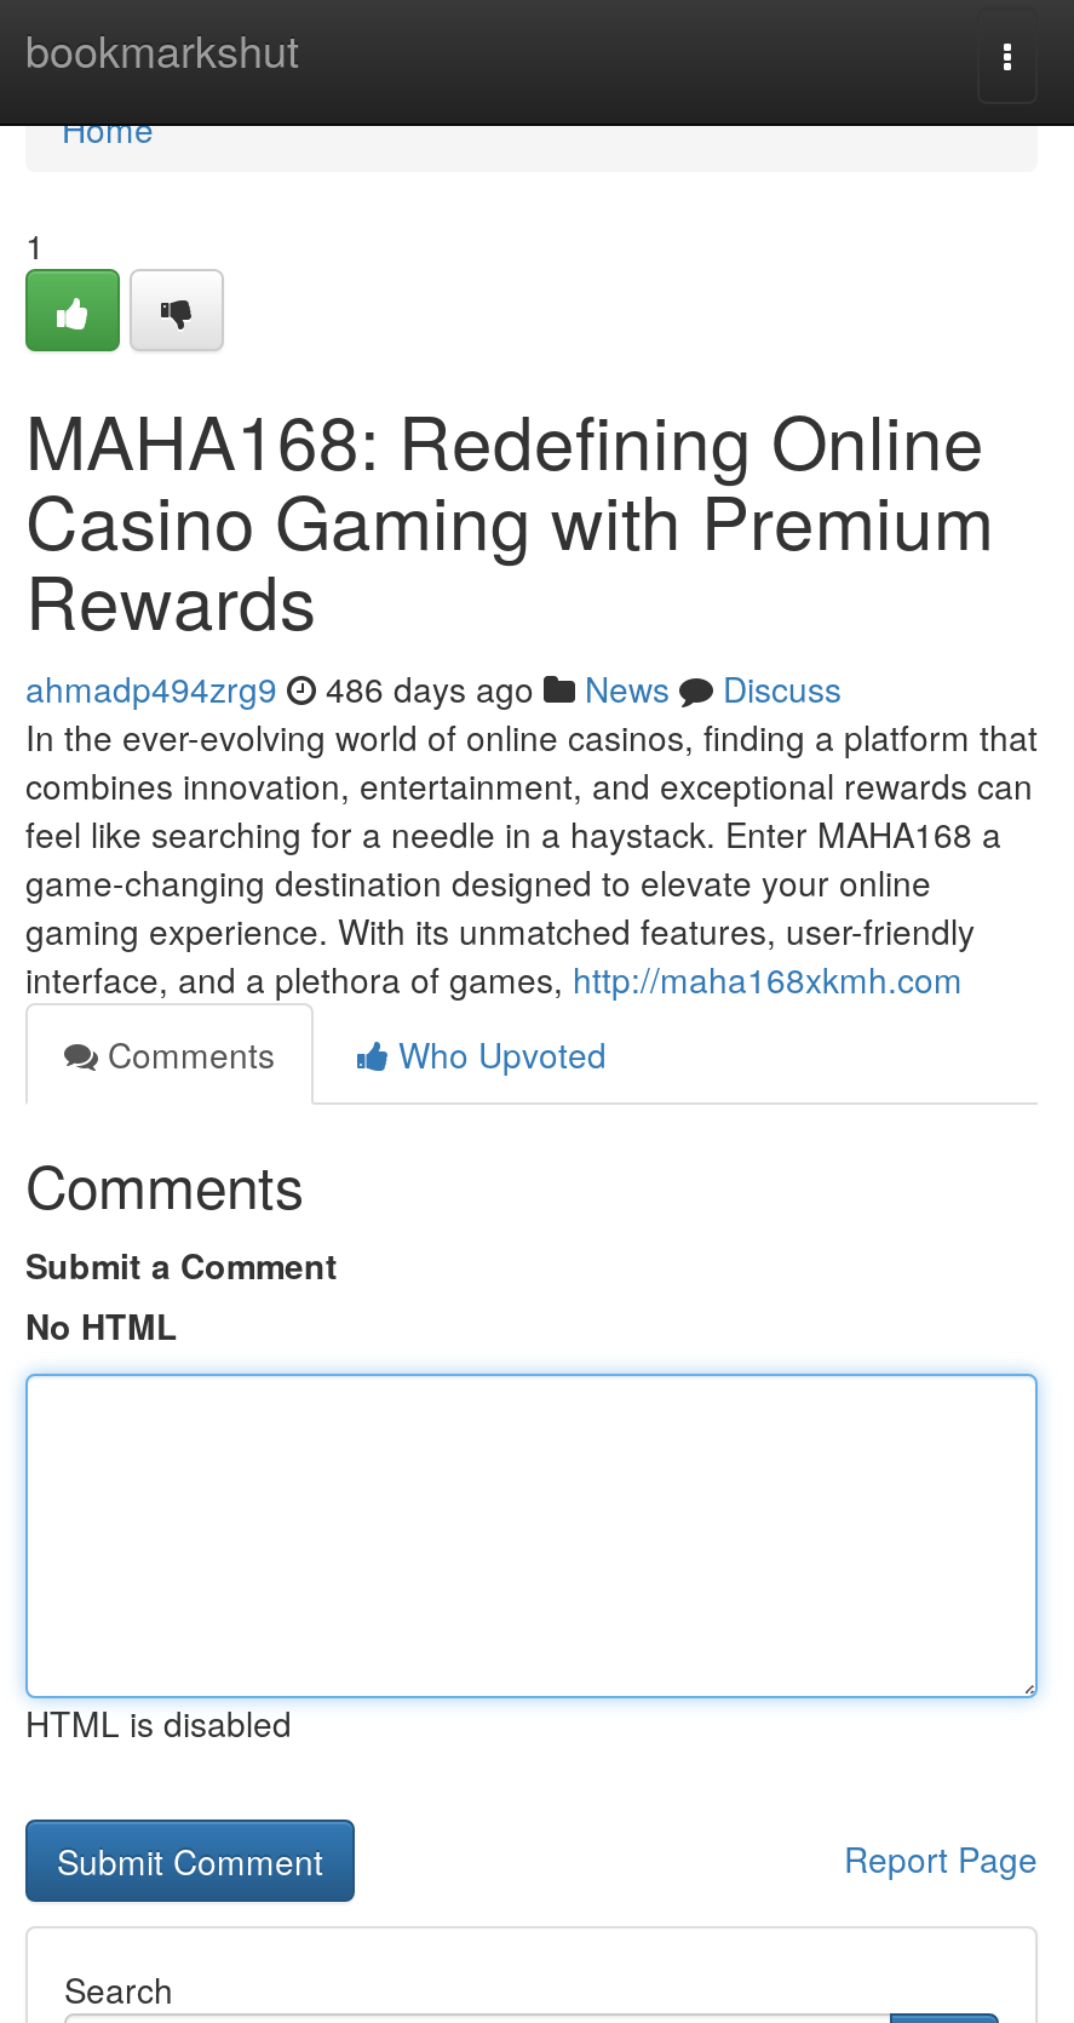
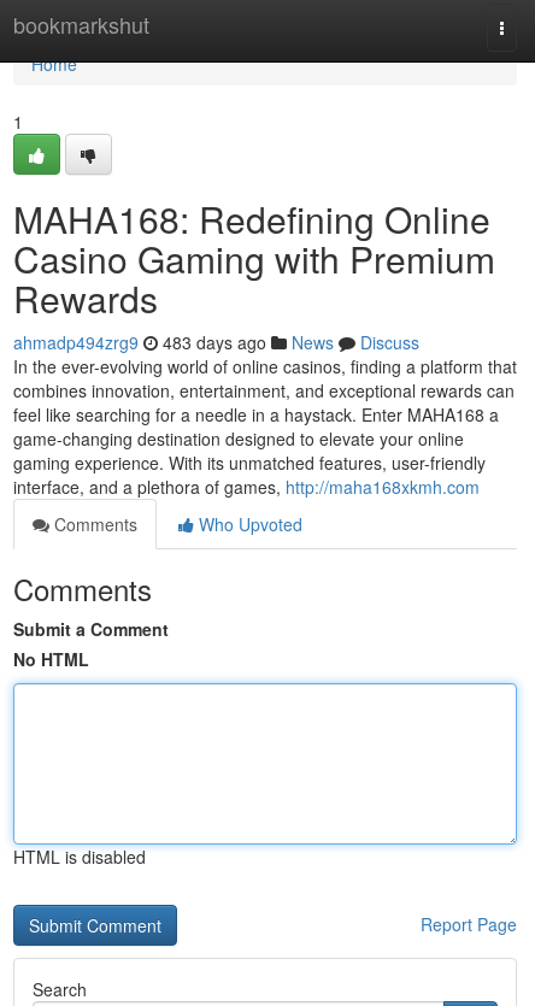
[25,664,842,712] ahmadp494zrg9 486 days ago News Discuss -> [13,330,419,354] ahmadp494zrg9 483 days ago News Discuss

